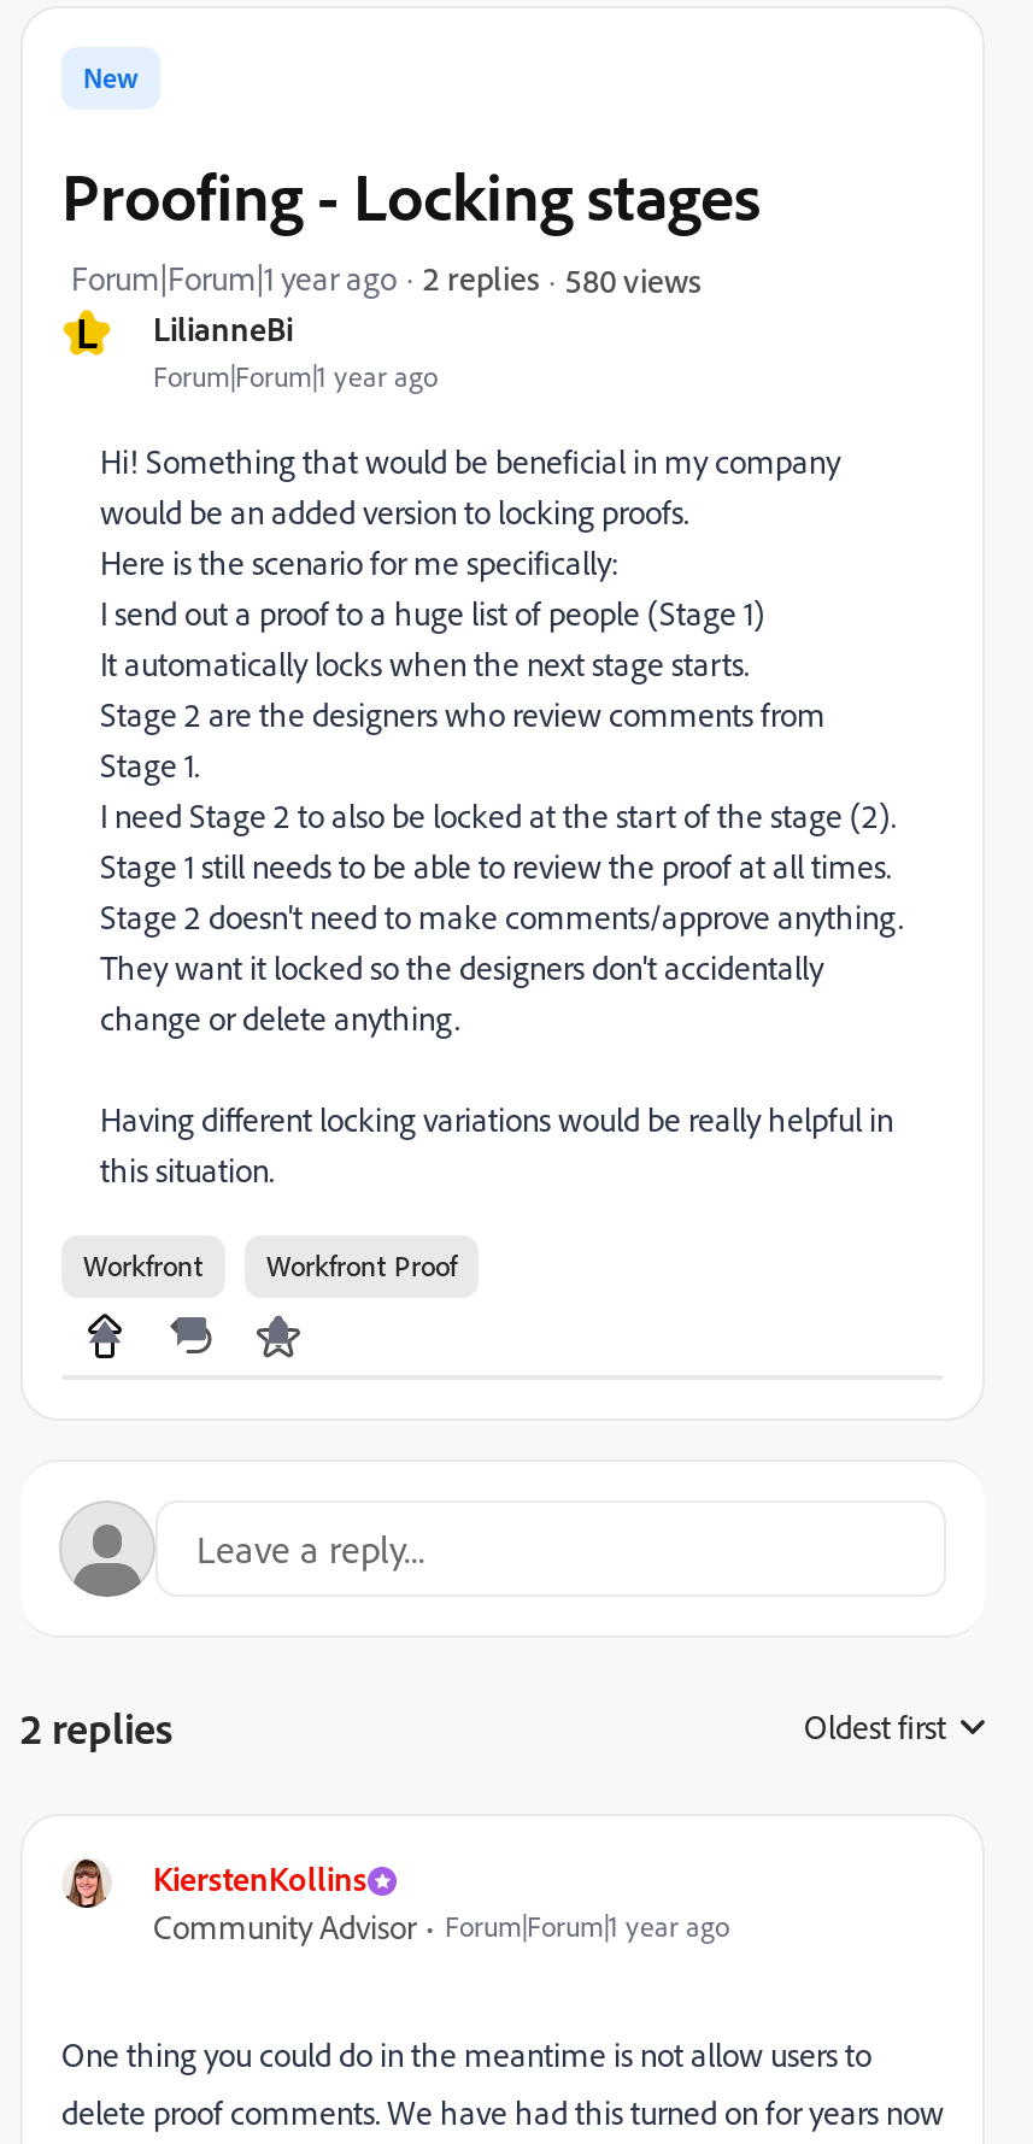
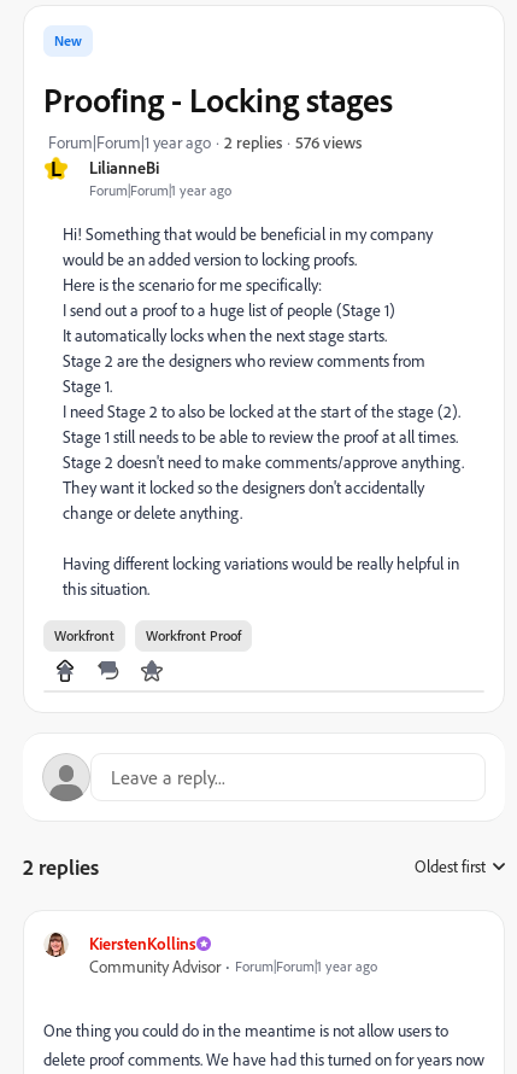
[565,258,700,299] 580 views -> [295,131,362,151] 576 views

